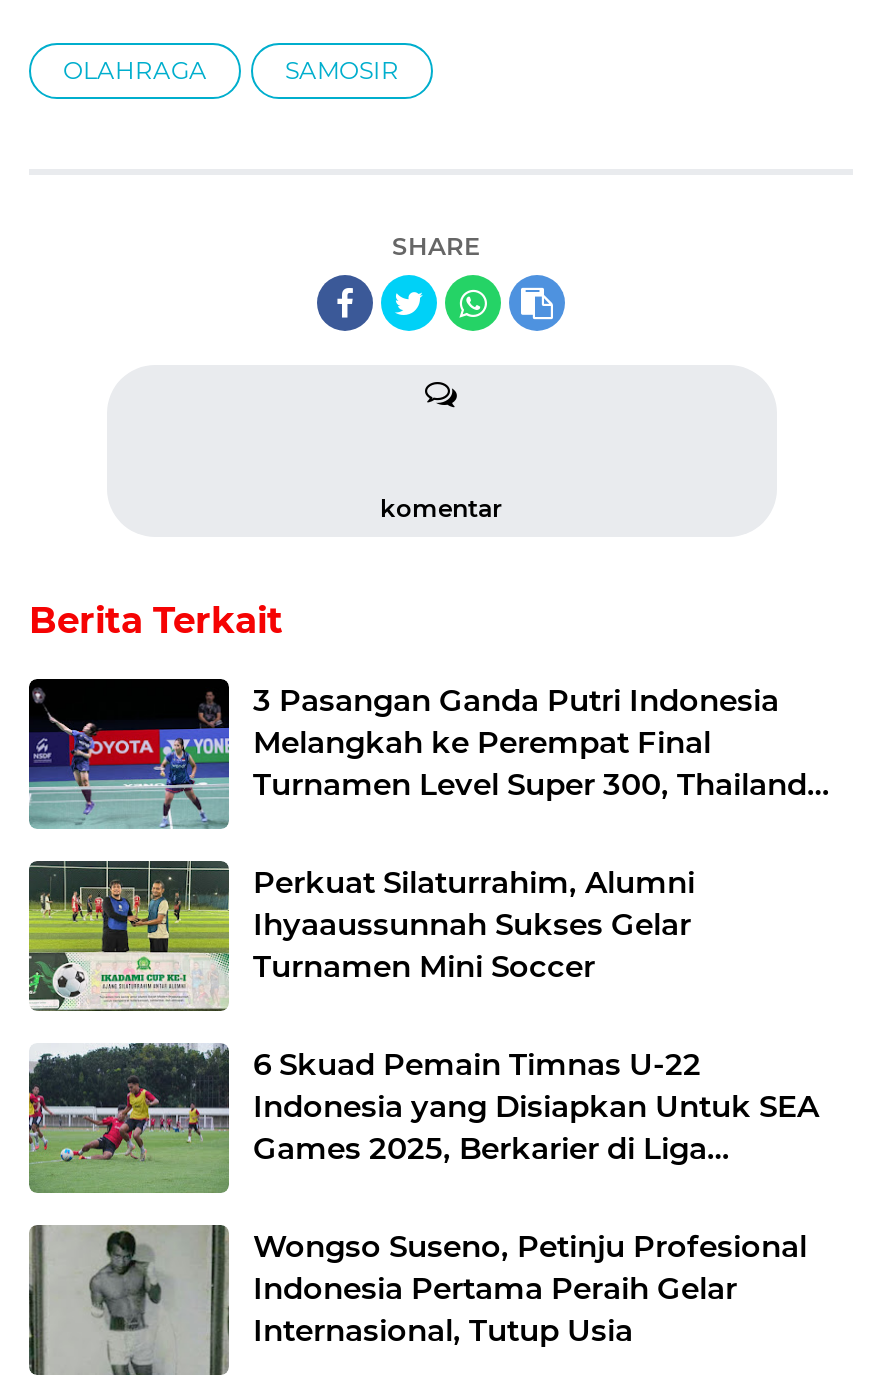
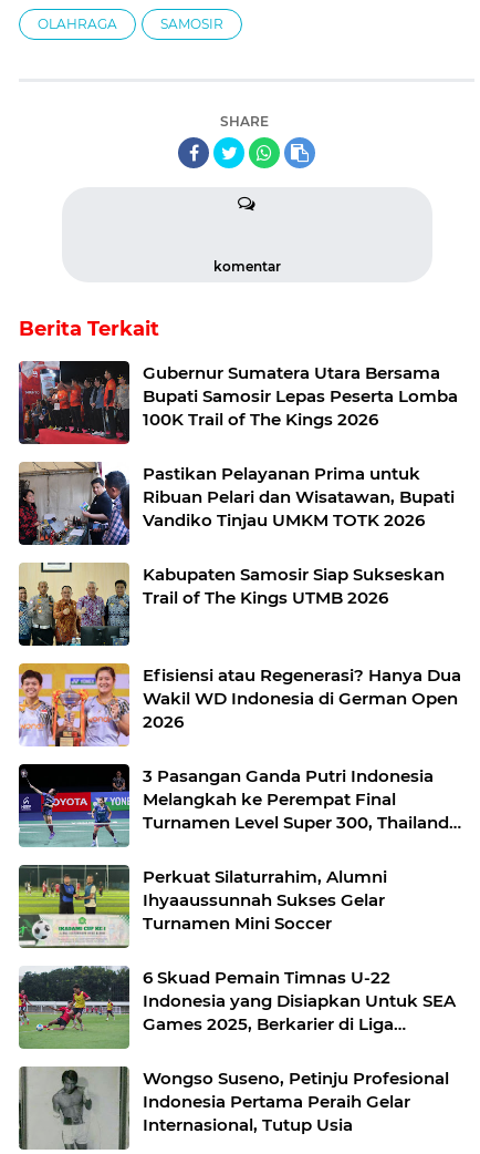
none -> [18,361,458,607] [image] | Gubernur Sumatera Utara Bersama | Bupati Samosir Lepas Peserta Lomba | 100K Trail of The Kings 2026 | Pastikan Pelayanan Prima untuk | Ribuan Pelari dan Wisatawan, Bupati | Vandiko Tinjau UMKM TOTK 2026 | Kabupaten Samosir Siap Sukseskan | Trail of The Kings UTMB 2026
none -> [18,561,461,731] [image] | Efisiensi atau Regenerasi? Hanya Dua | Wakil WD Indonesia di German Open | 2026
none -> [18,462,129,546] [image]
none -> [18,662,128,748] [image]

